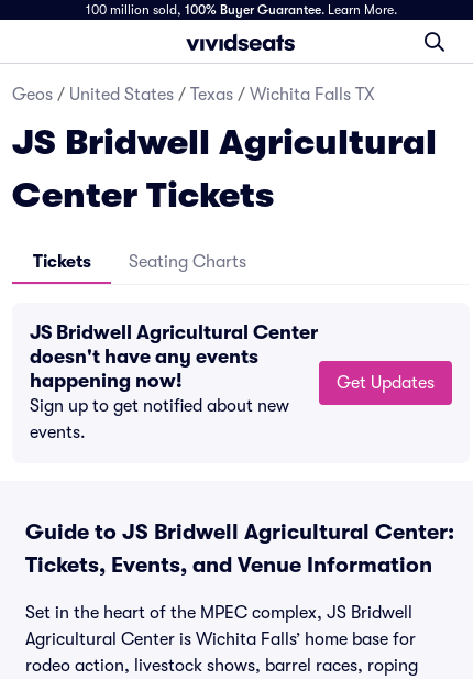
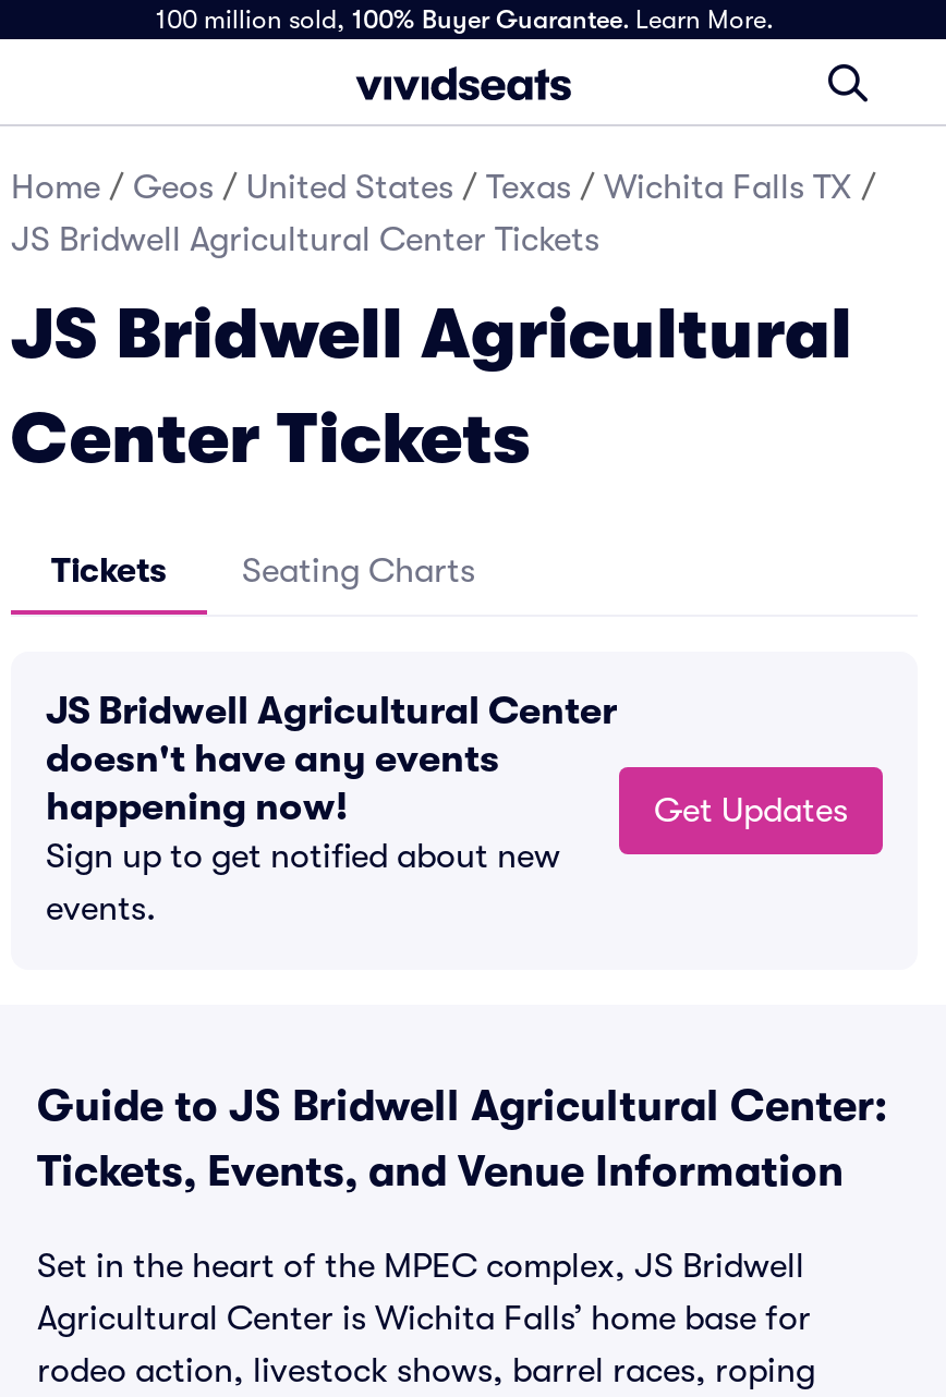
[12,85,375,105] Geos / United States / Texas / Wichita Falls TX -> [11,168,876,259] Home / Geos / United States / Texas / Wichita Falls TX / | JS Bridwell Agricultural Center Tickets

